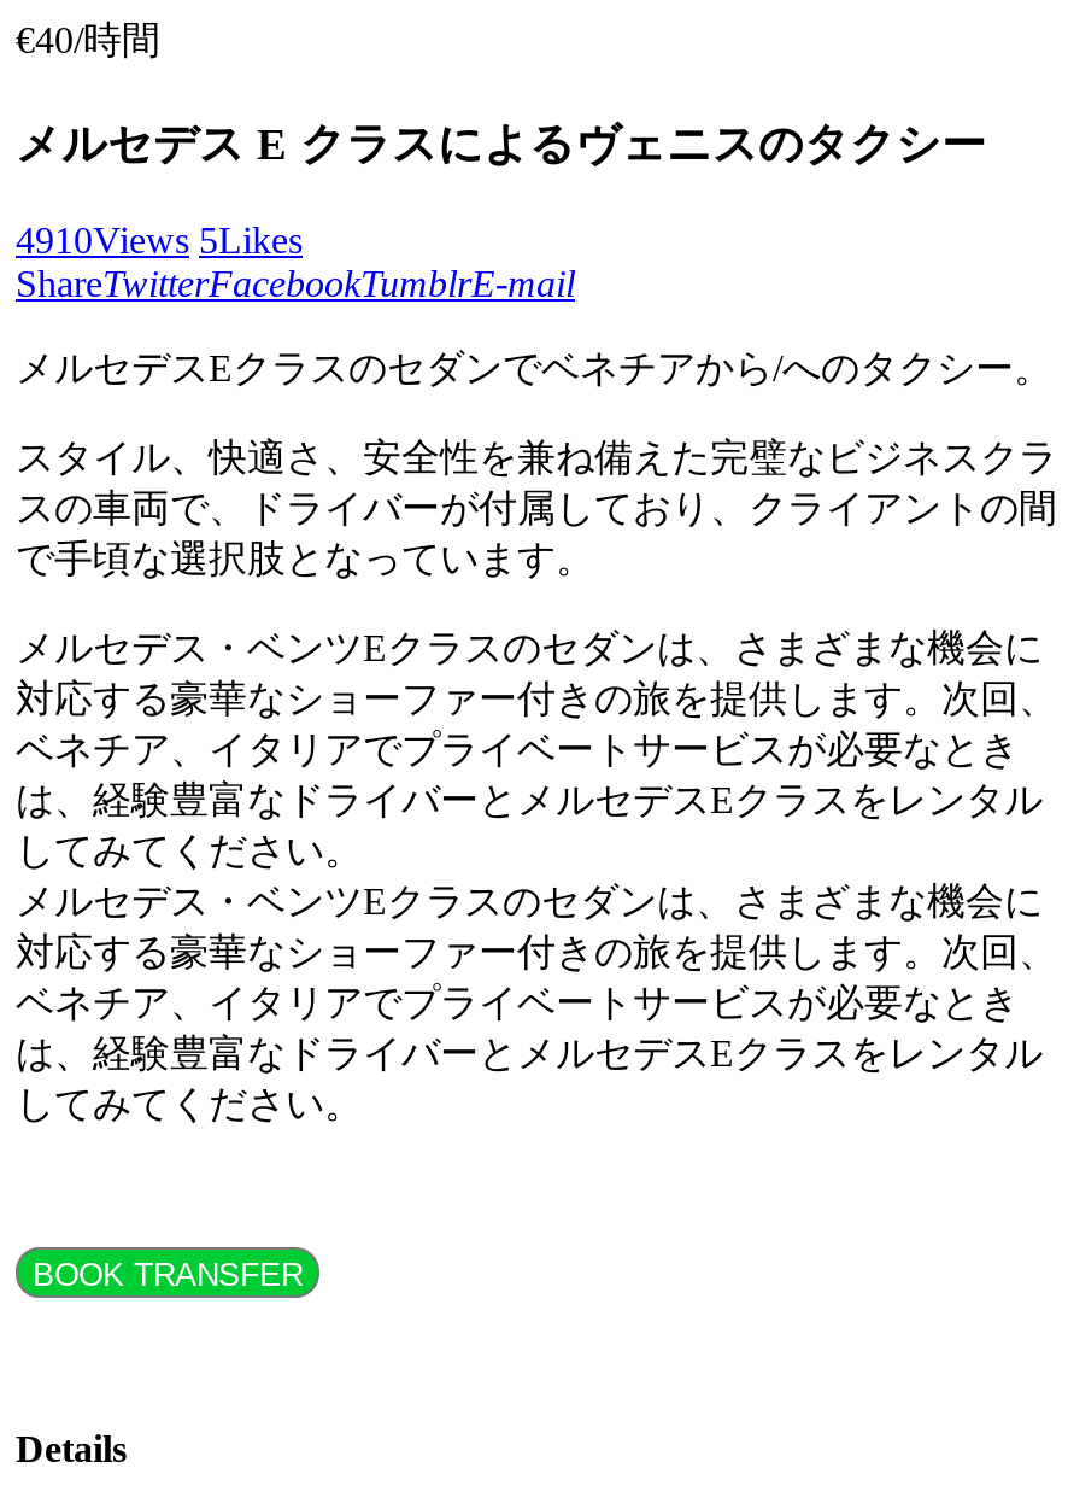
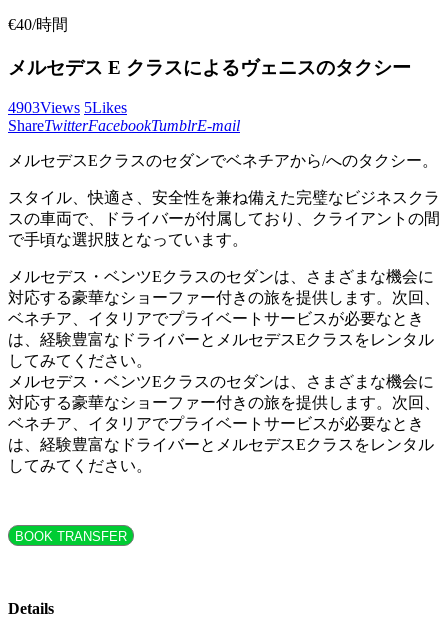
[16,220,303,261] 4910Views 5Likes -> [8,99,127,116] 4903Views 5Likes

